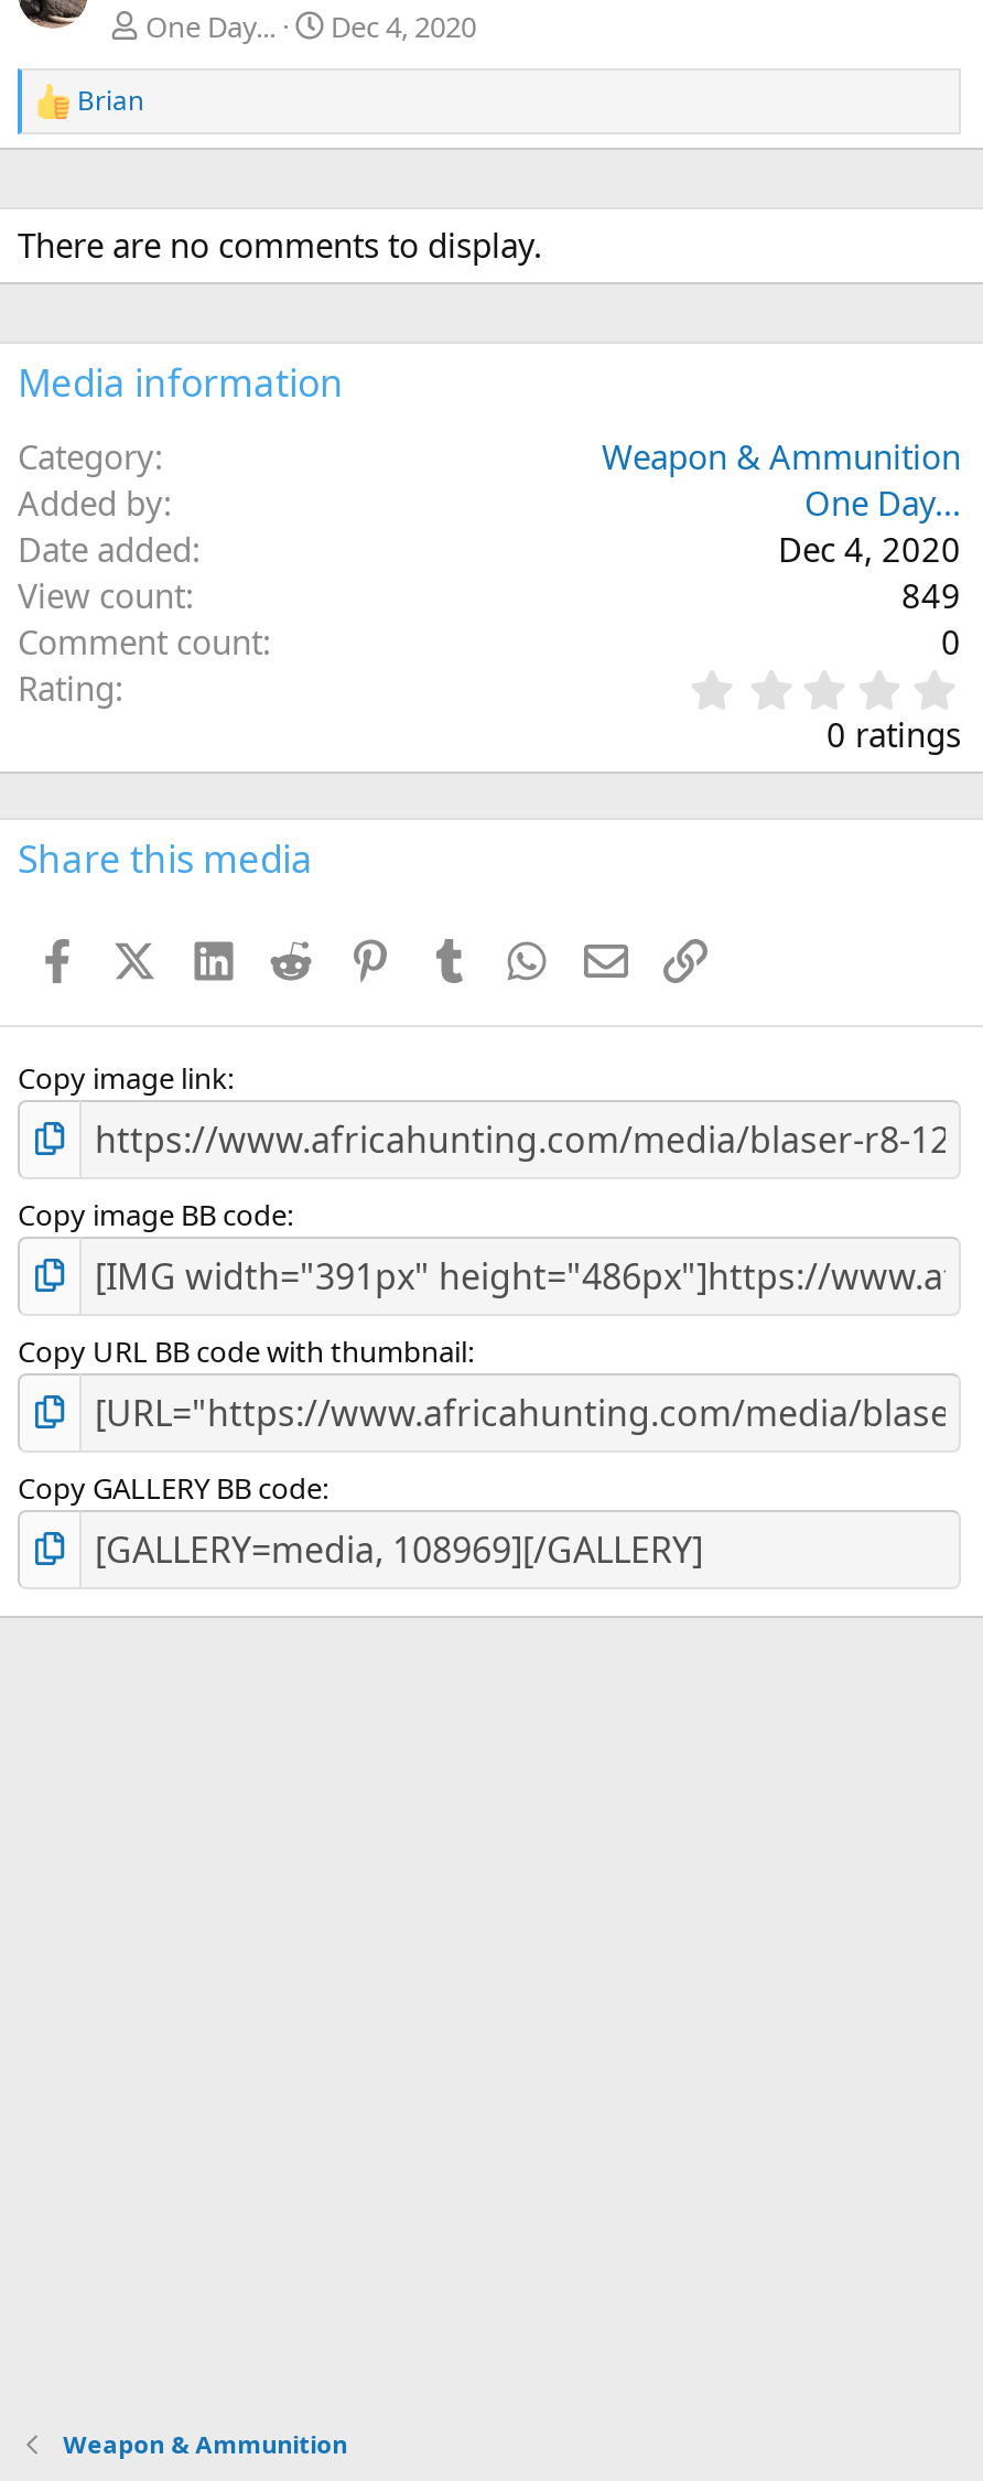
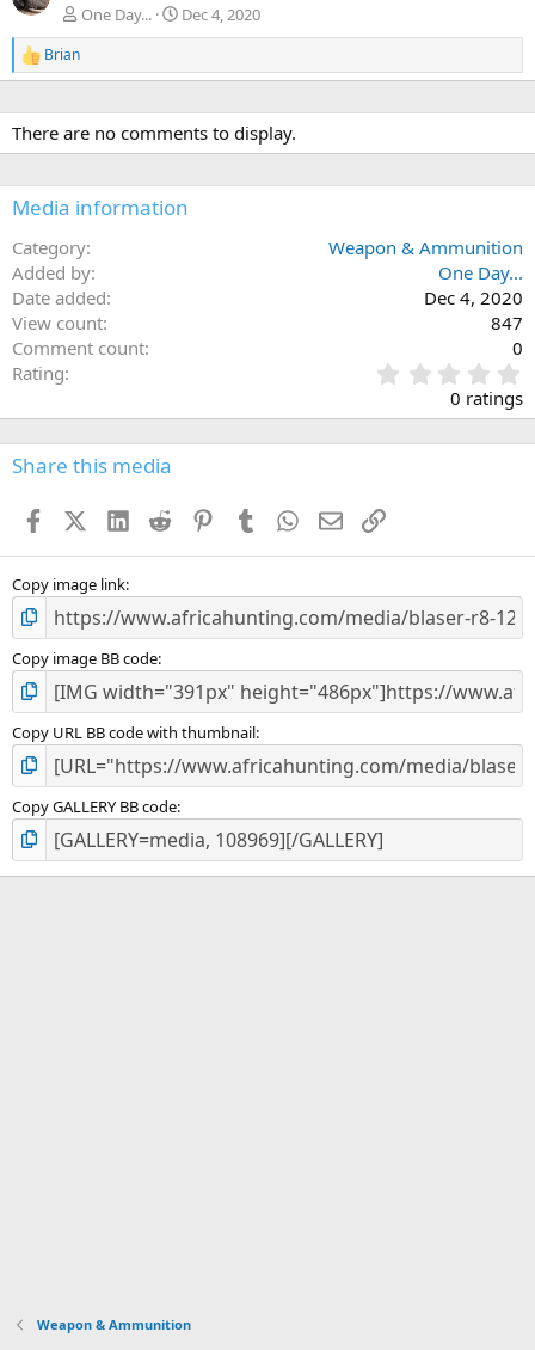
[901,573,961,617] 849 -> [491,310,523,334] 847

